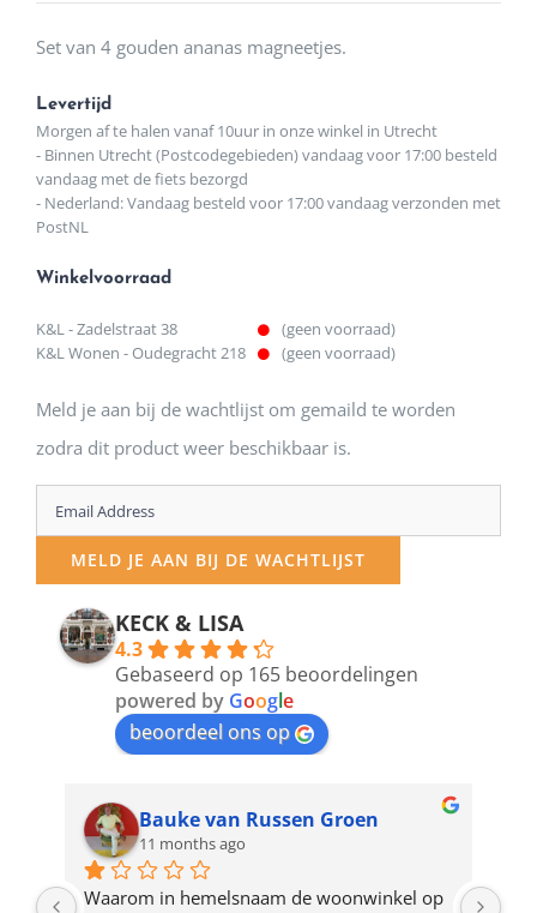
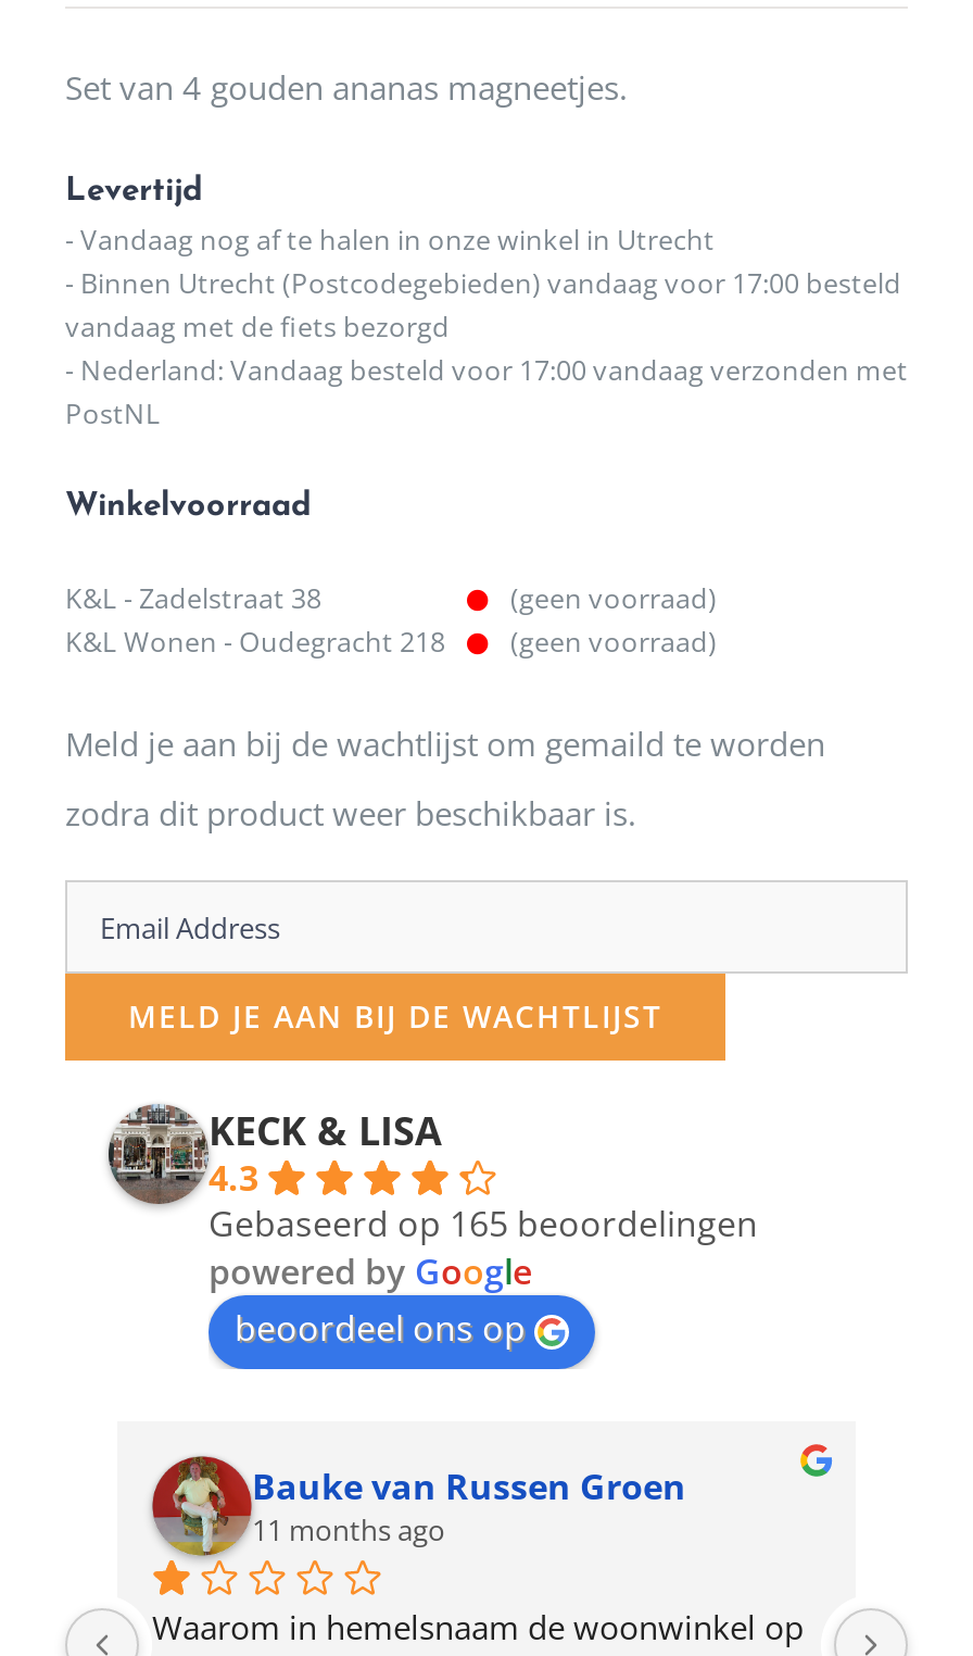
[36,121,438,142] Morgen af te halen vanaf 10uur in onze winkel in Utrecht -> [65,222,715,259] - Vandaag nog af te halen in onze winkel in Utrecht

